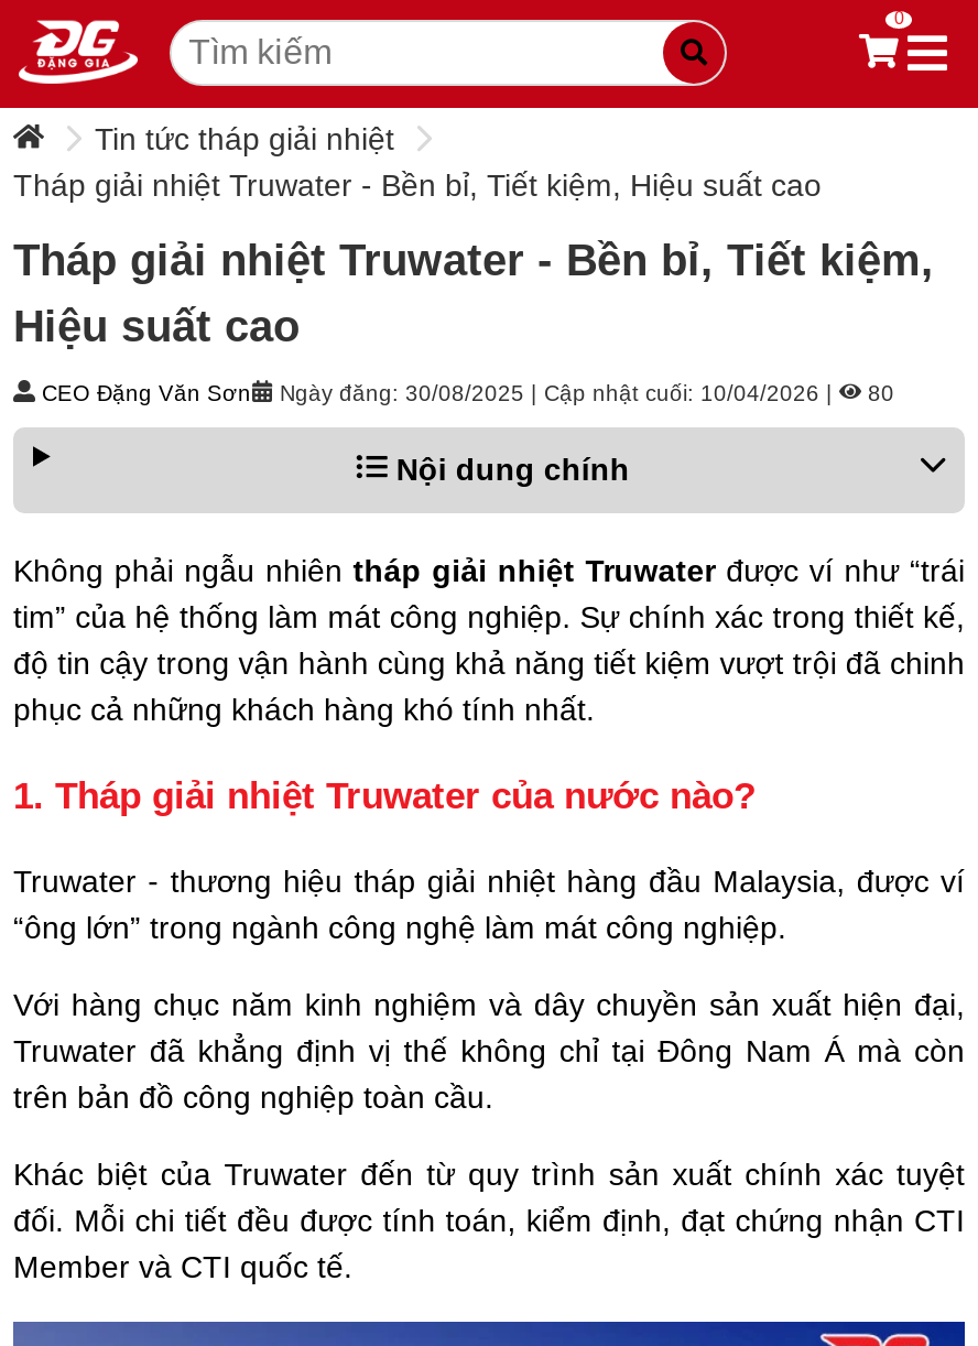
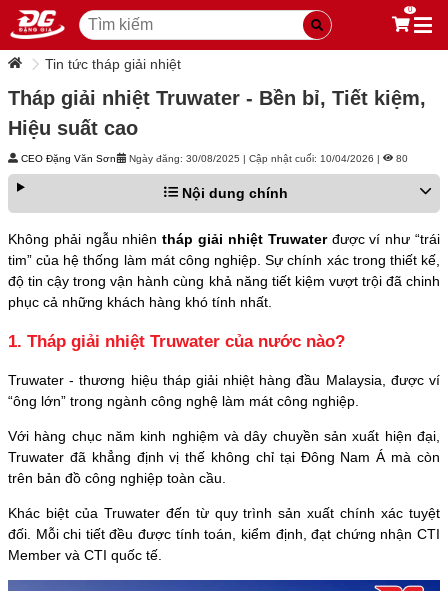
[13,167,822,202] Tháp giải nhiệt Truwater - Bền bỉ, Tiết kiệm, Hiệu suất cao -> none

